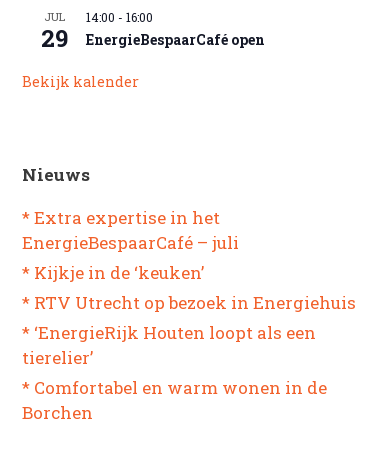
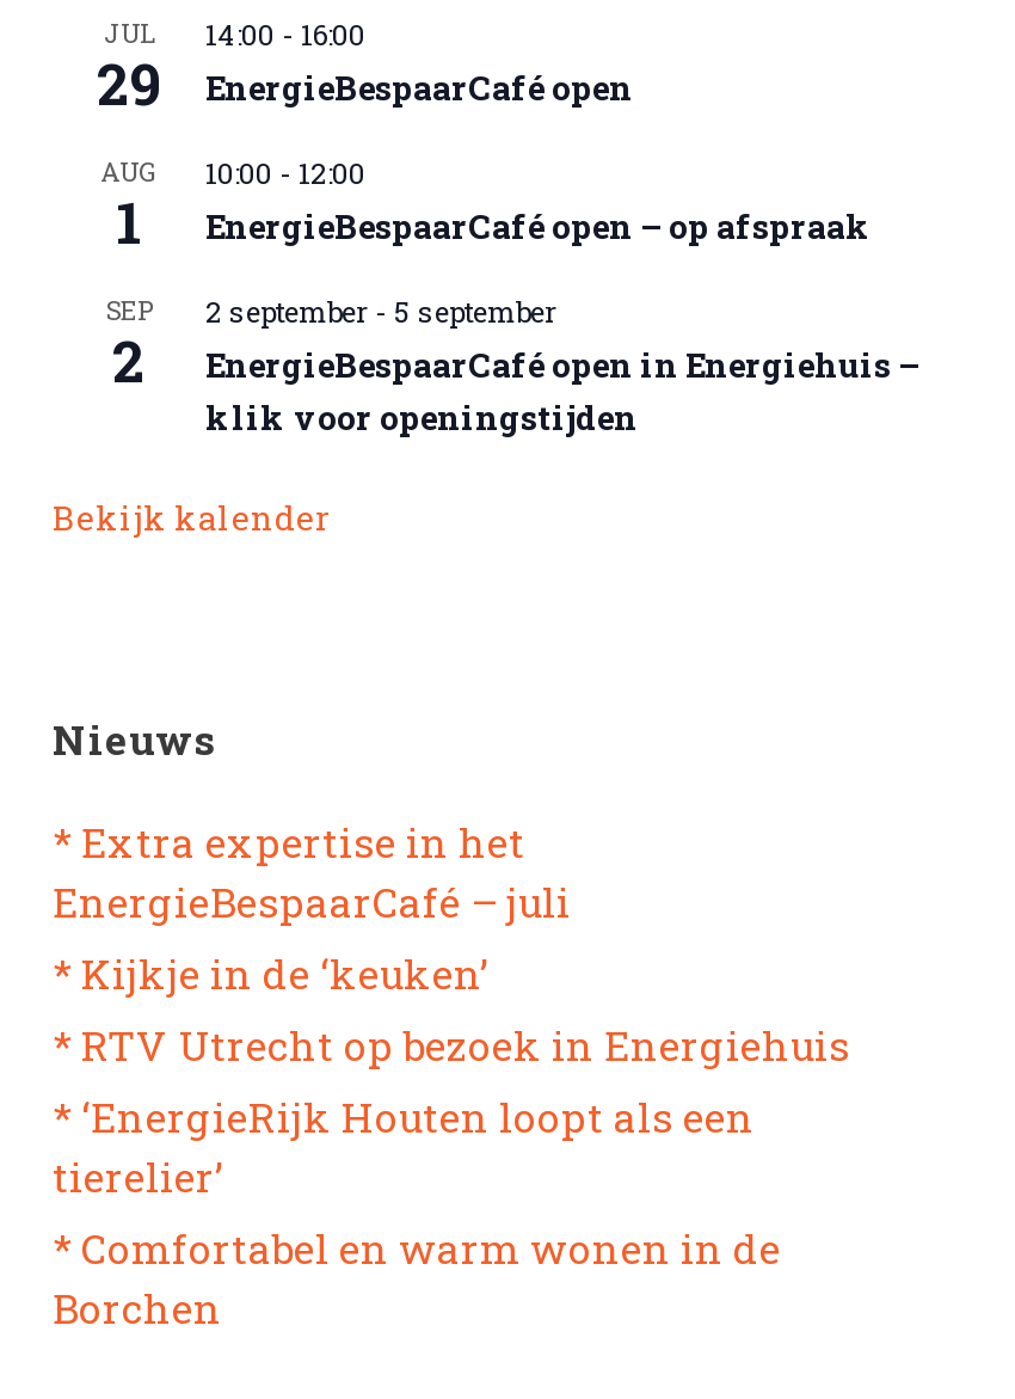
none -> [100,152,158,259] AUG | 1
none -> [106,152,872,398] 10:00 - 12:00 | EnergieBespaarCafé open – op afspraak | SEP | 2
none -> [205,290,919,438] 2 september - 5 september | EnergieBespaarCafé open in Energiehuis – | klik voor openingstijden

